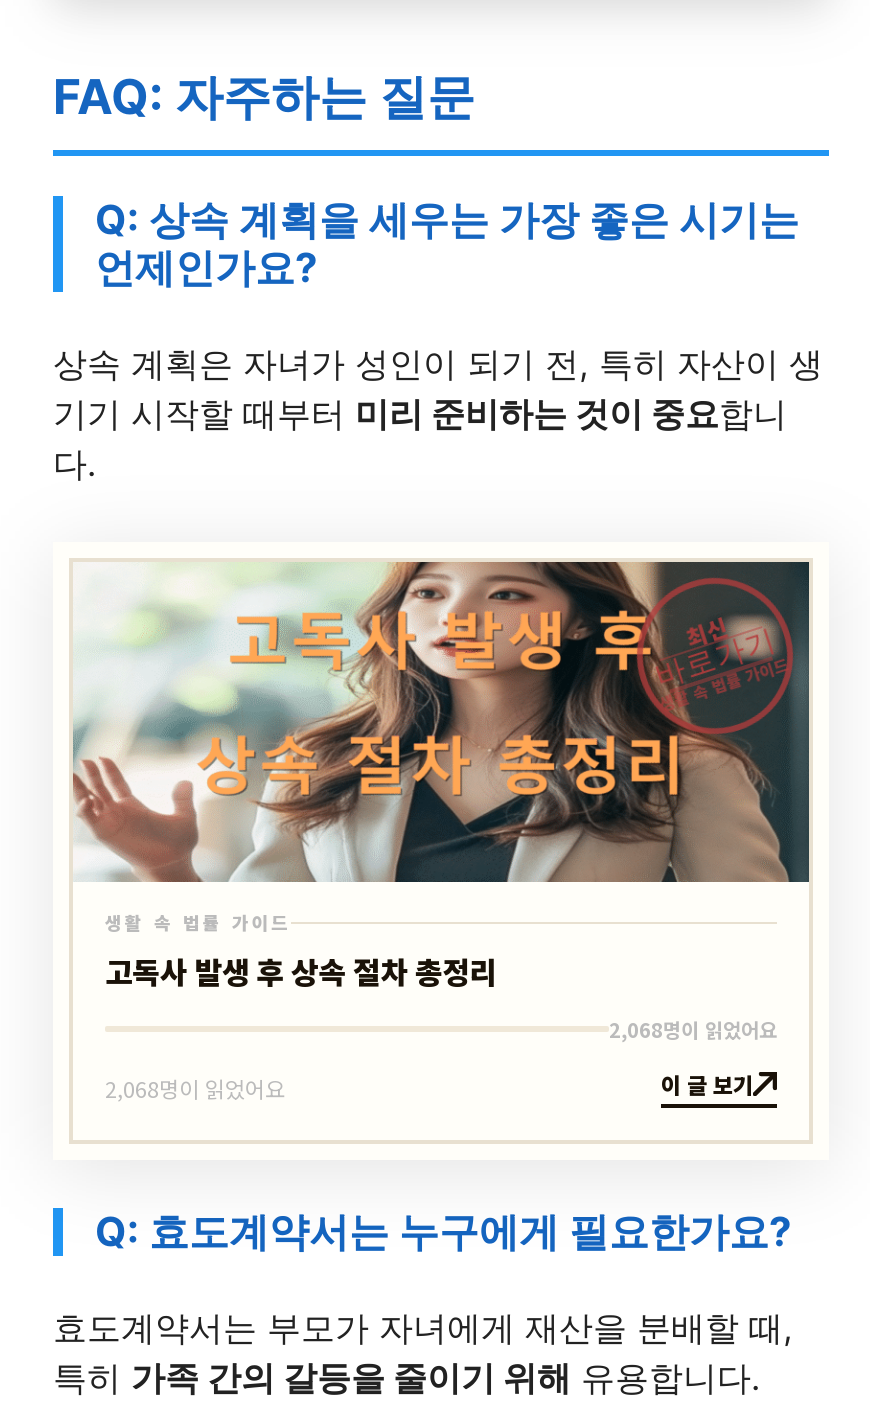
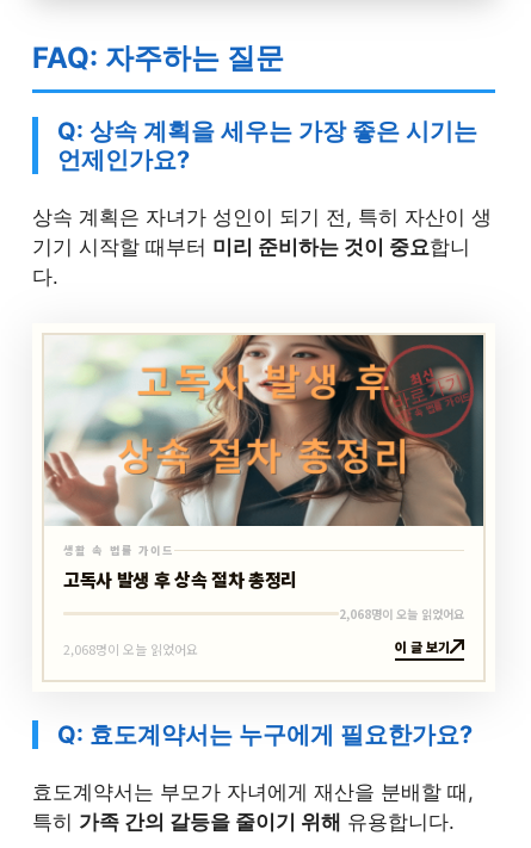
[609,1014,777,1044] 2,068명이 읽었어요 -> [339,605,464,623] 2,068명이 오늘 읽었어요
[105,1072,285,1104] 2,068명이 읽었어요 -> [63,639,198,658] 2,068명이 오늘 읽었어요

